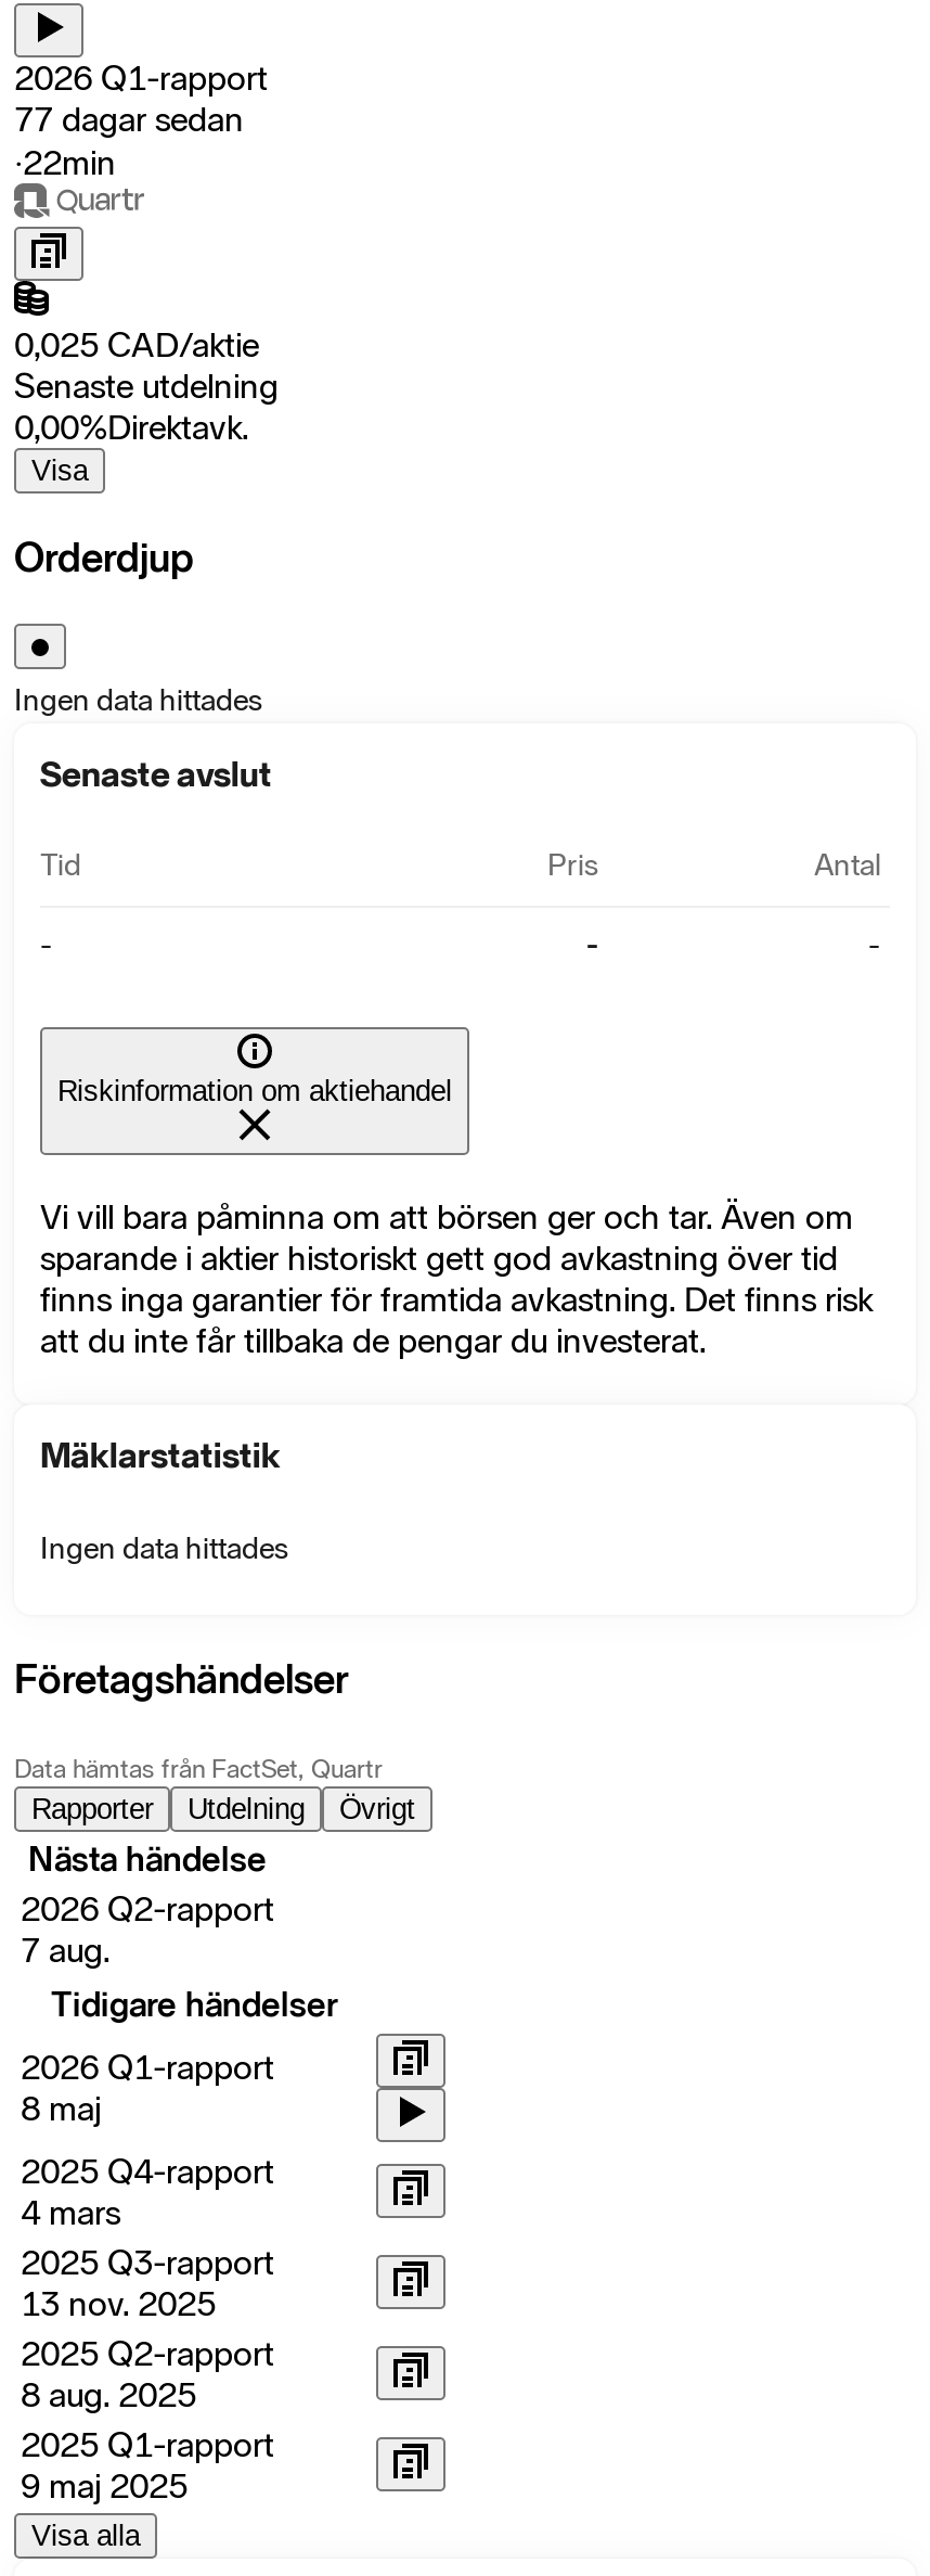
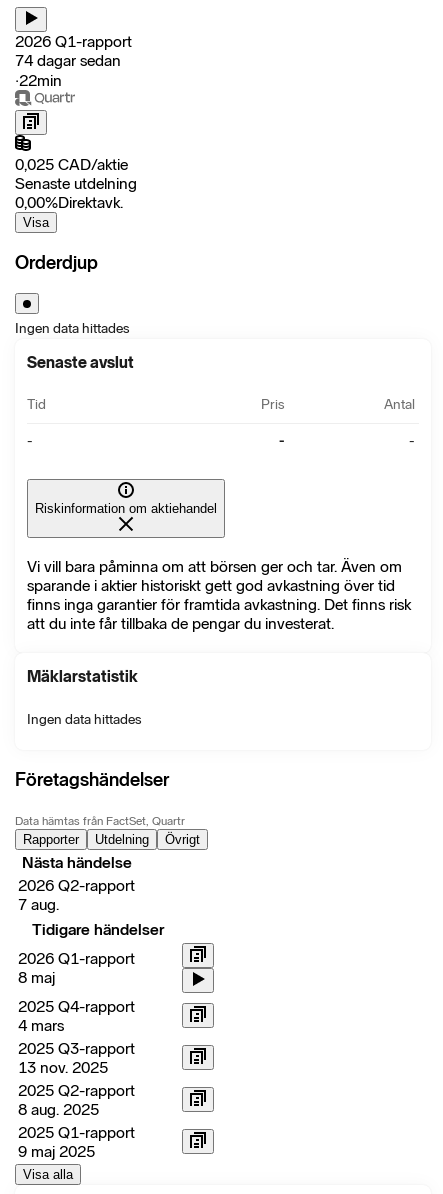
[14,98,244,139] 77 dagar sedan -> [15,51,121,70] 74 dagar sedan

